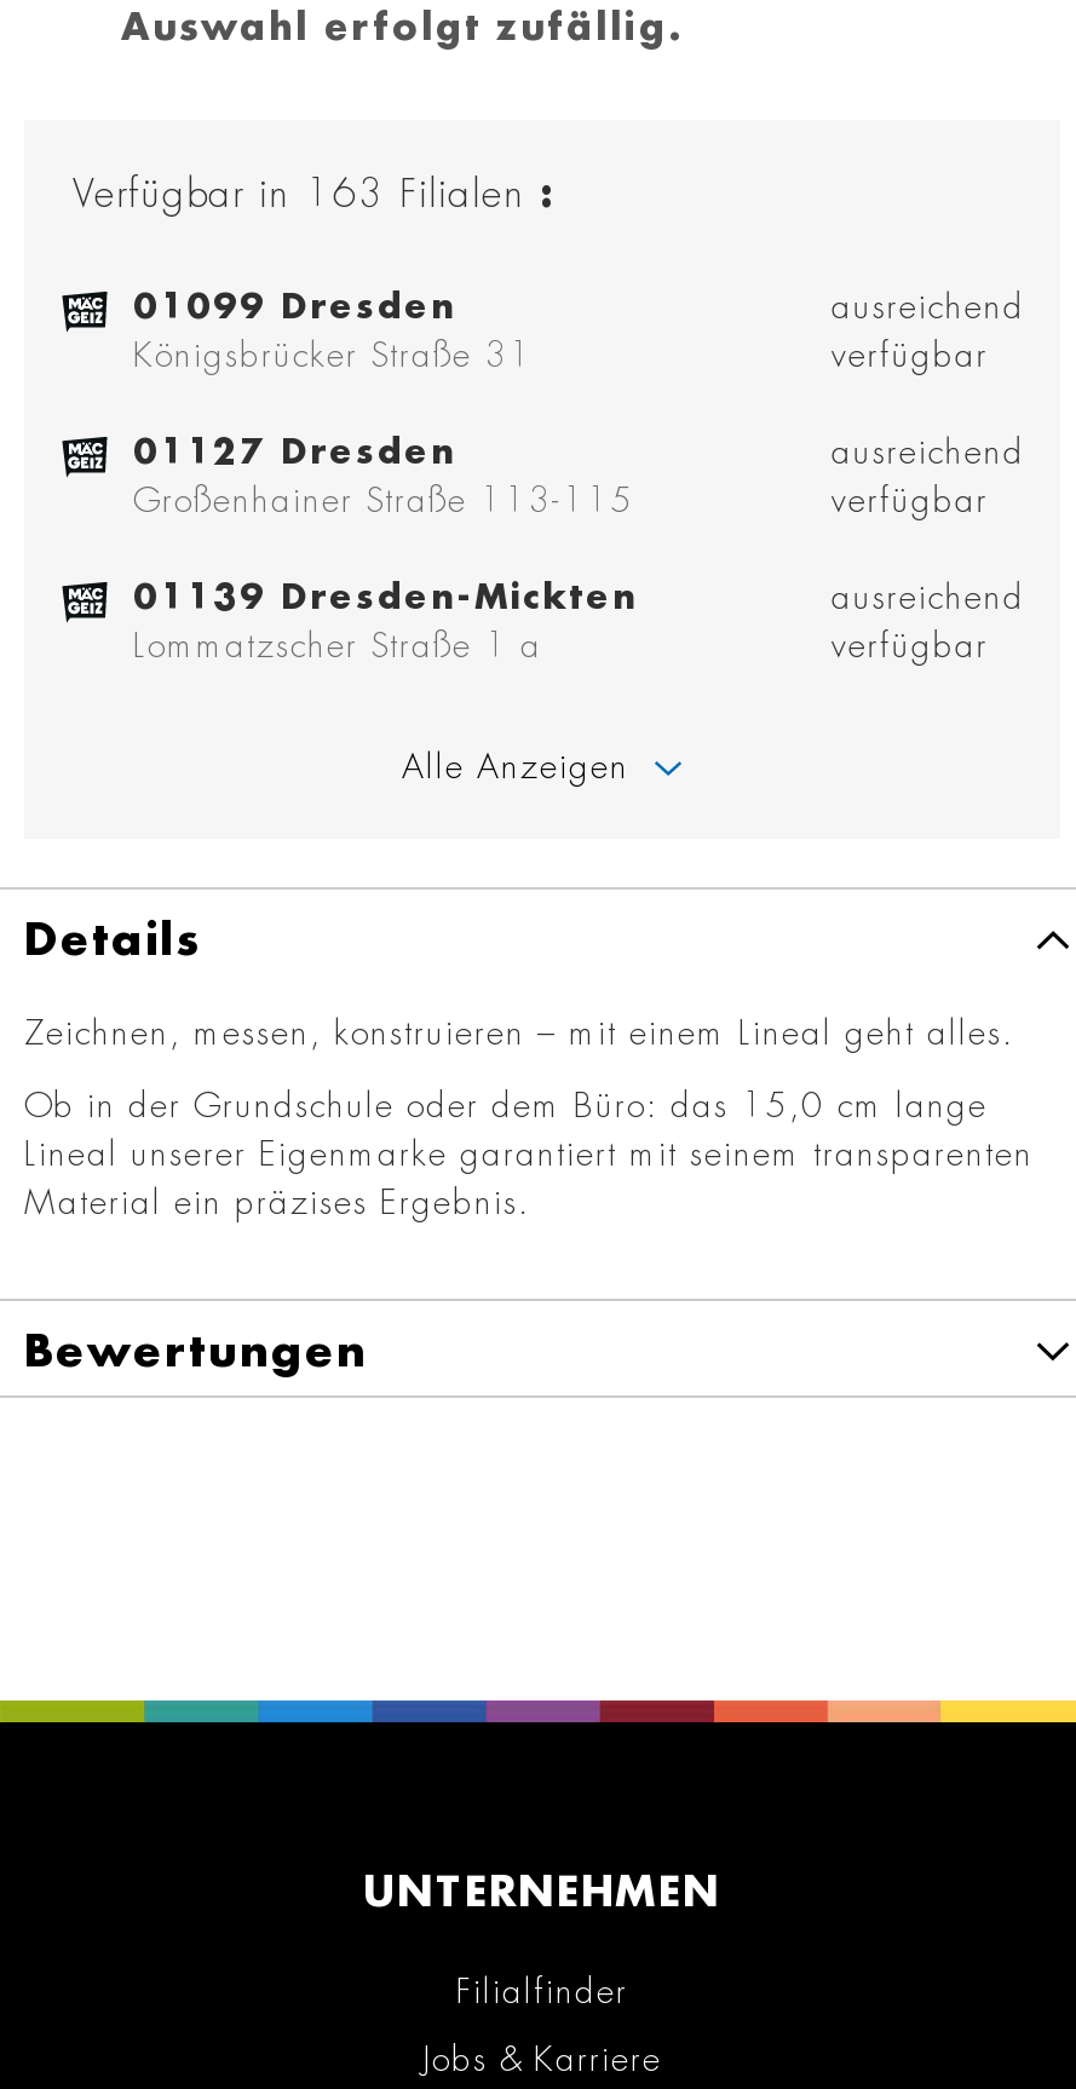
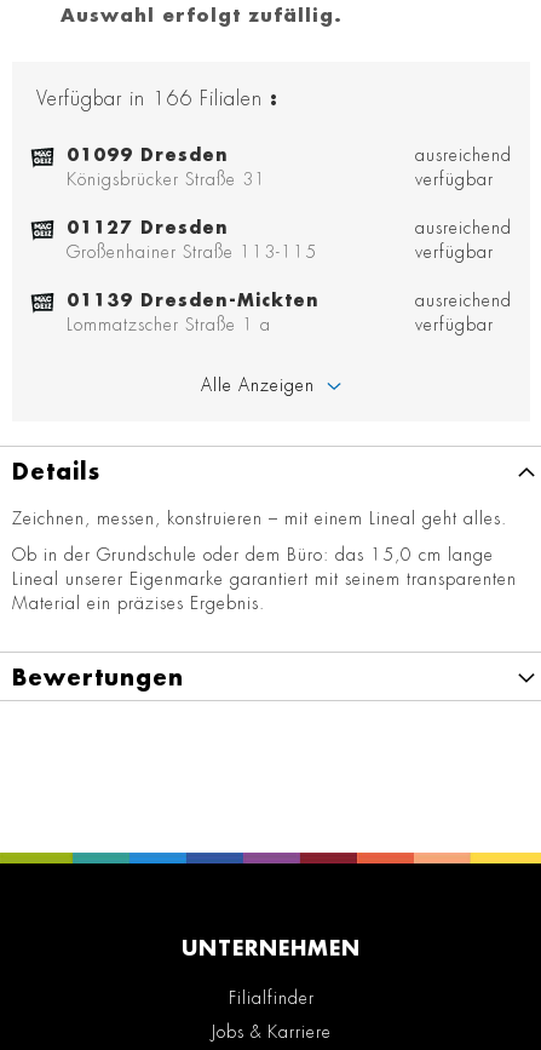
[73,176,557,214] Verfügbar in 163 Filialen : -> [36,90,278,109] Verfügbar in 166 Filialen :

